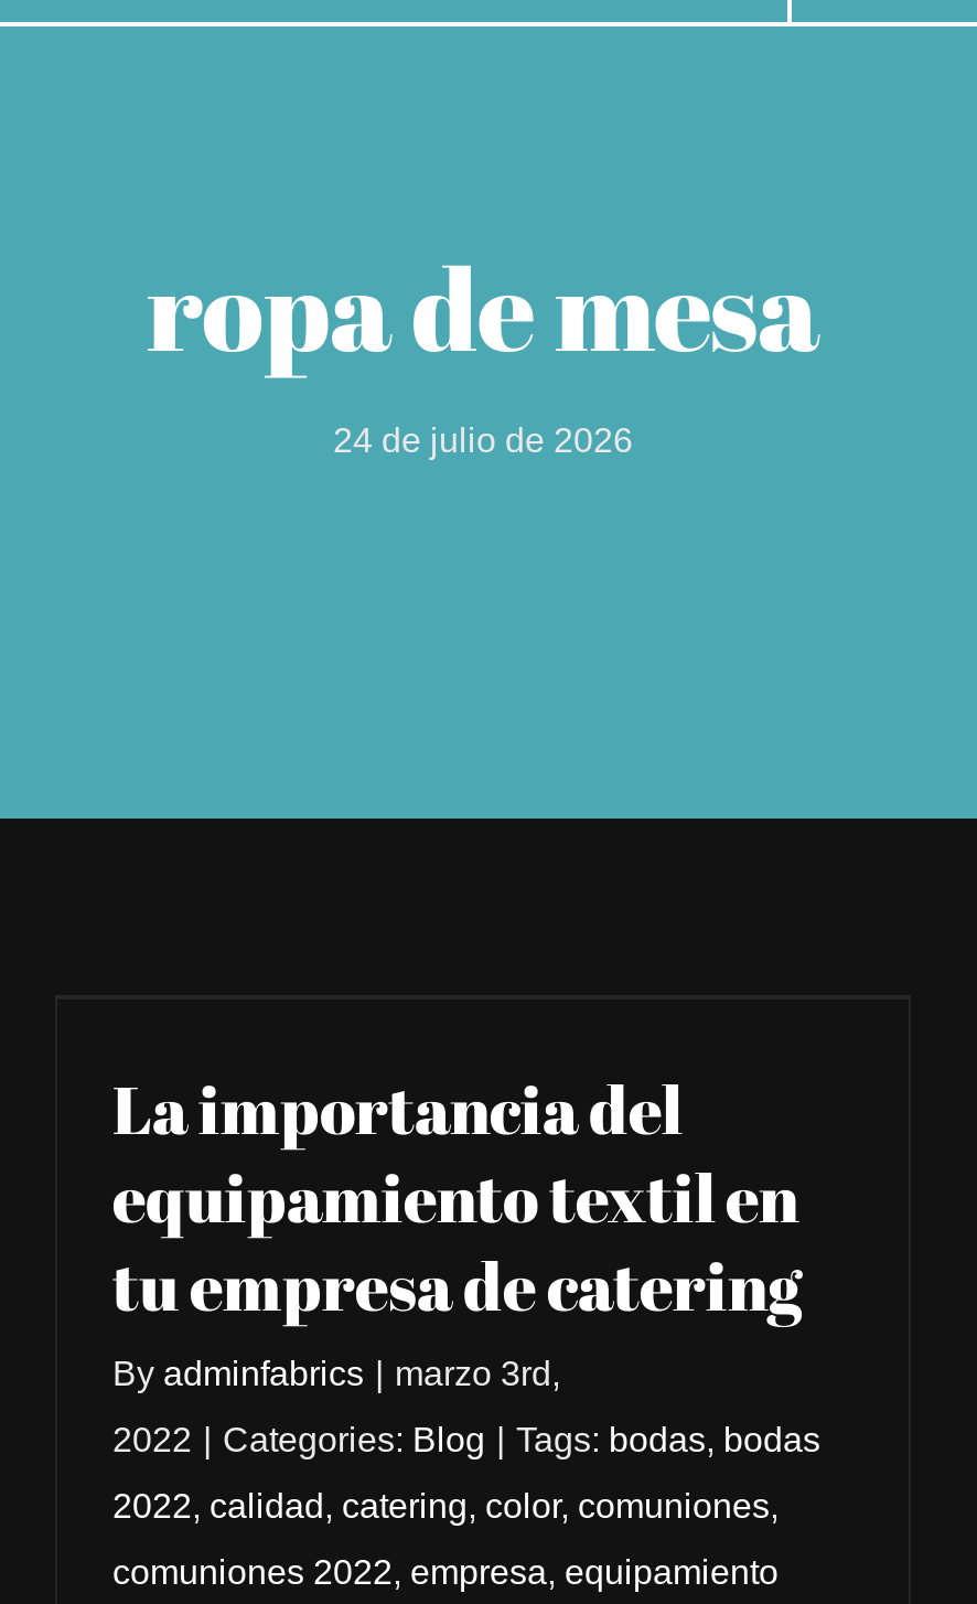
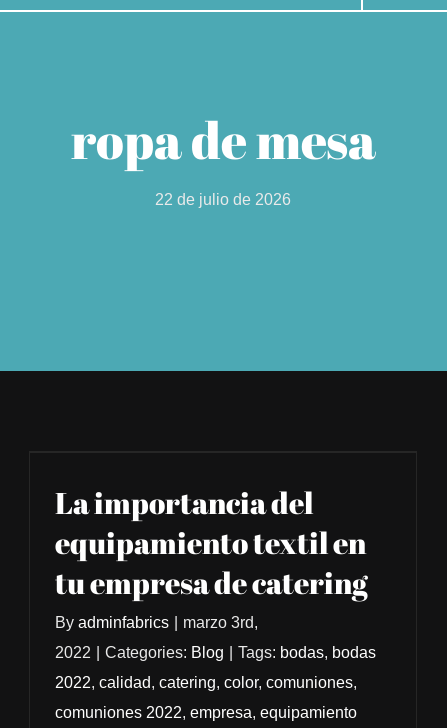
[333,421,633,458] 24 de julio de 2026 -> [155,191,291,208] 22 de julio de 2026

